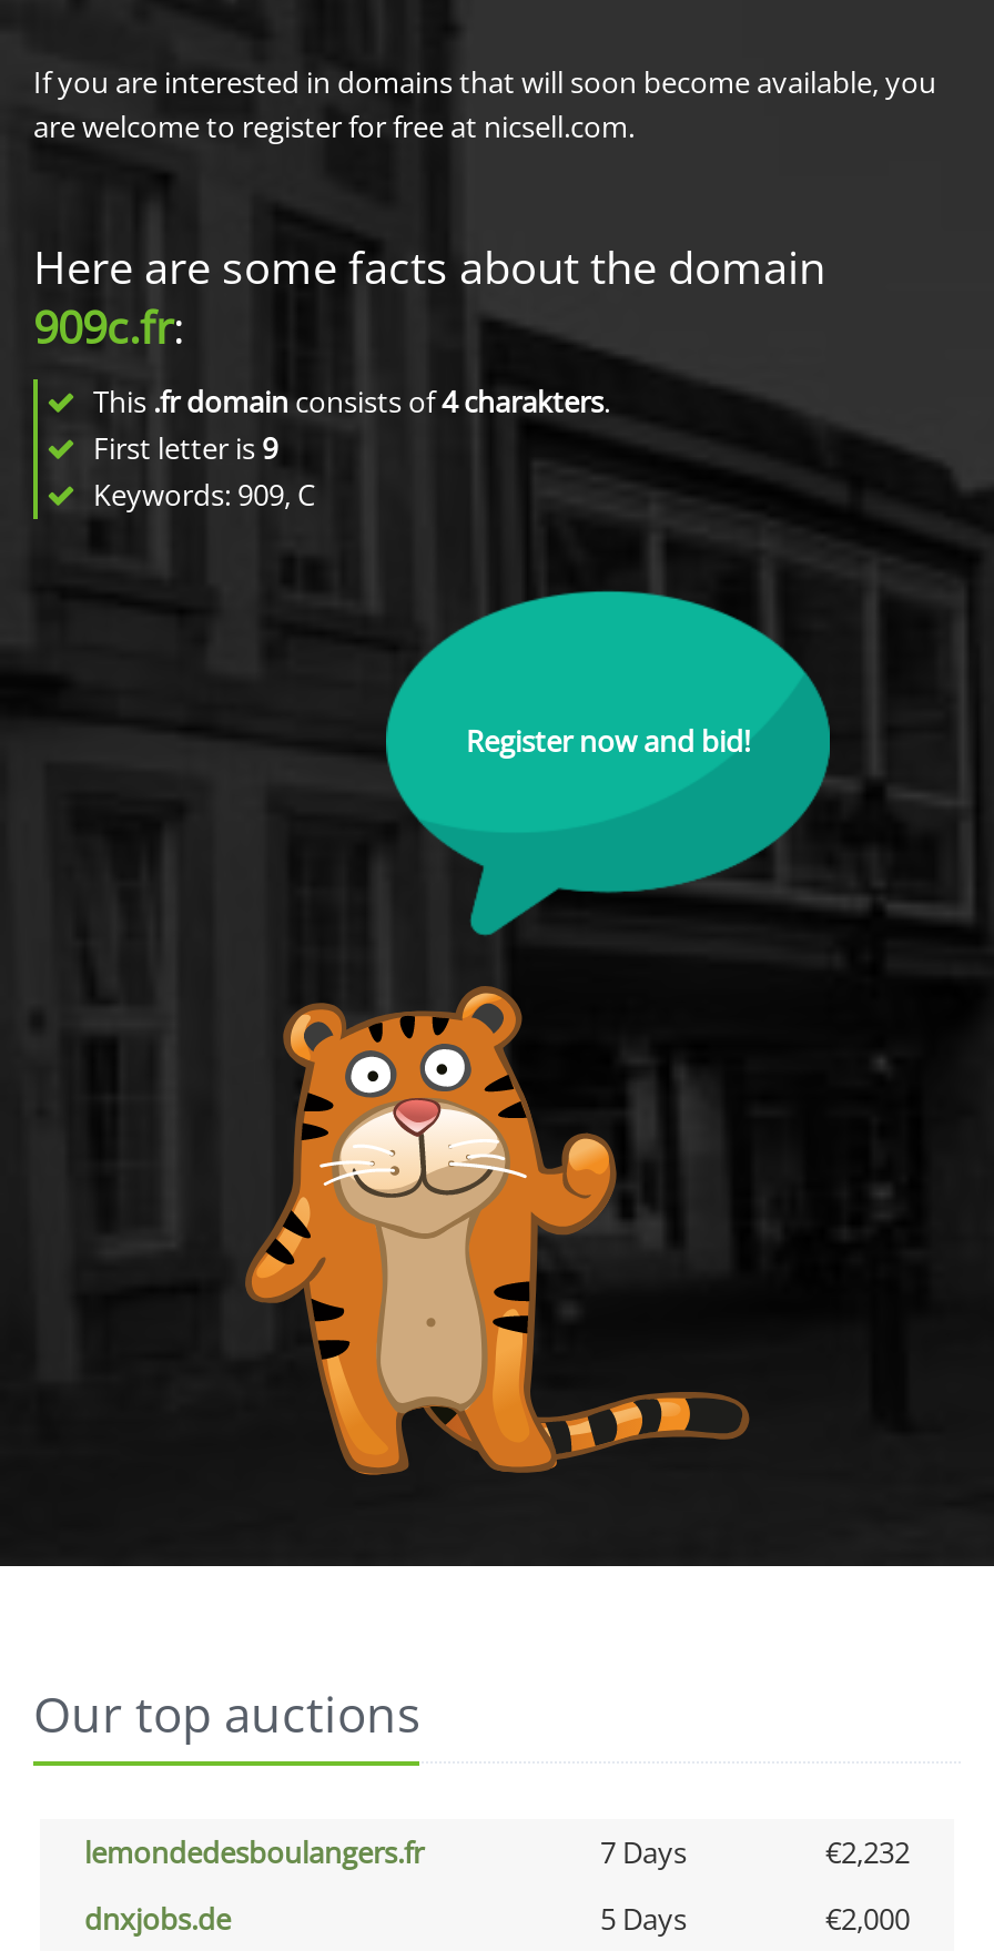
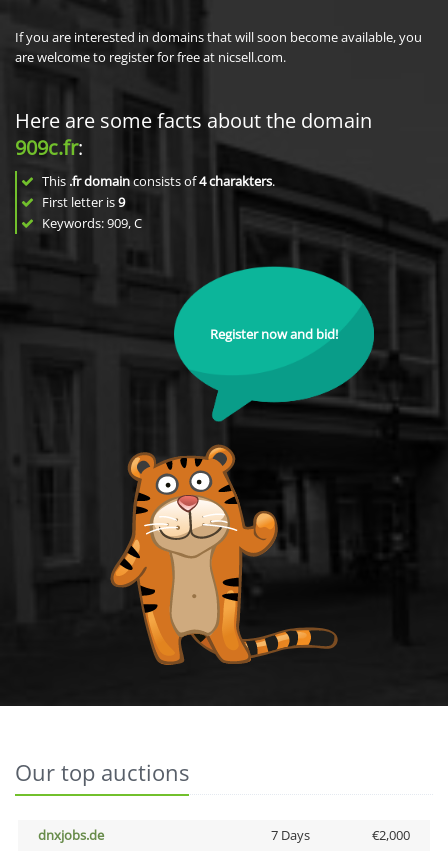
[84,1832,910,1872] lemondedesboulangers.fr | 7 Days | €2,232 -> none
[600,1899,687,1939] 5 Days -> [270,826,309,844] 7 Days

